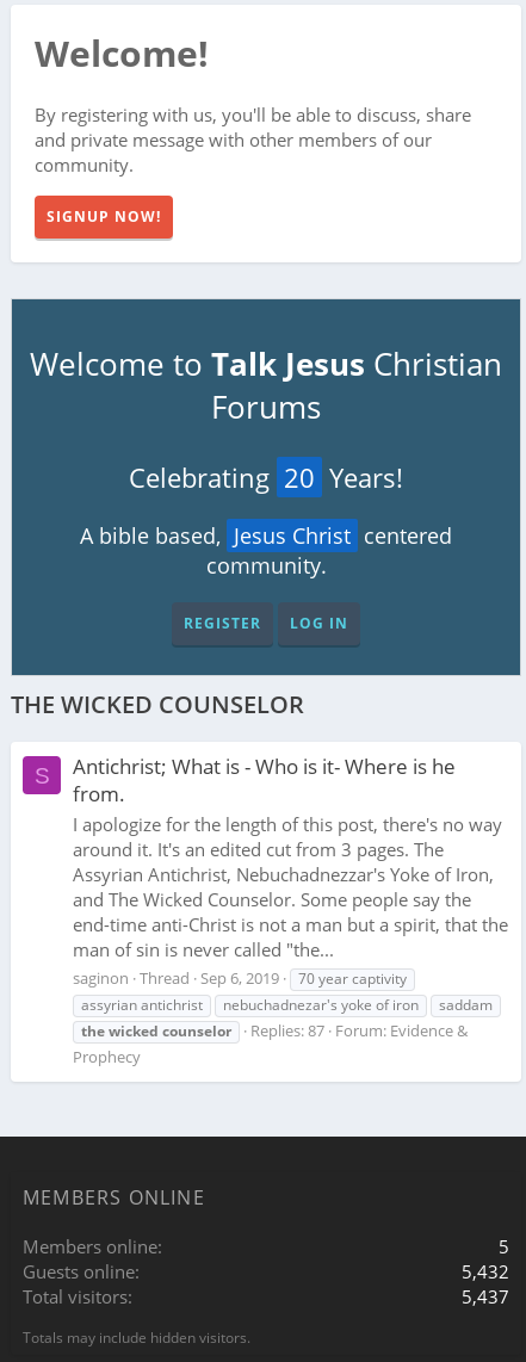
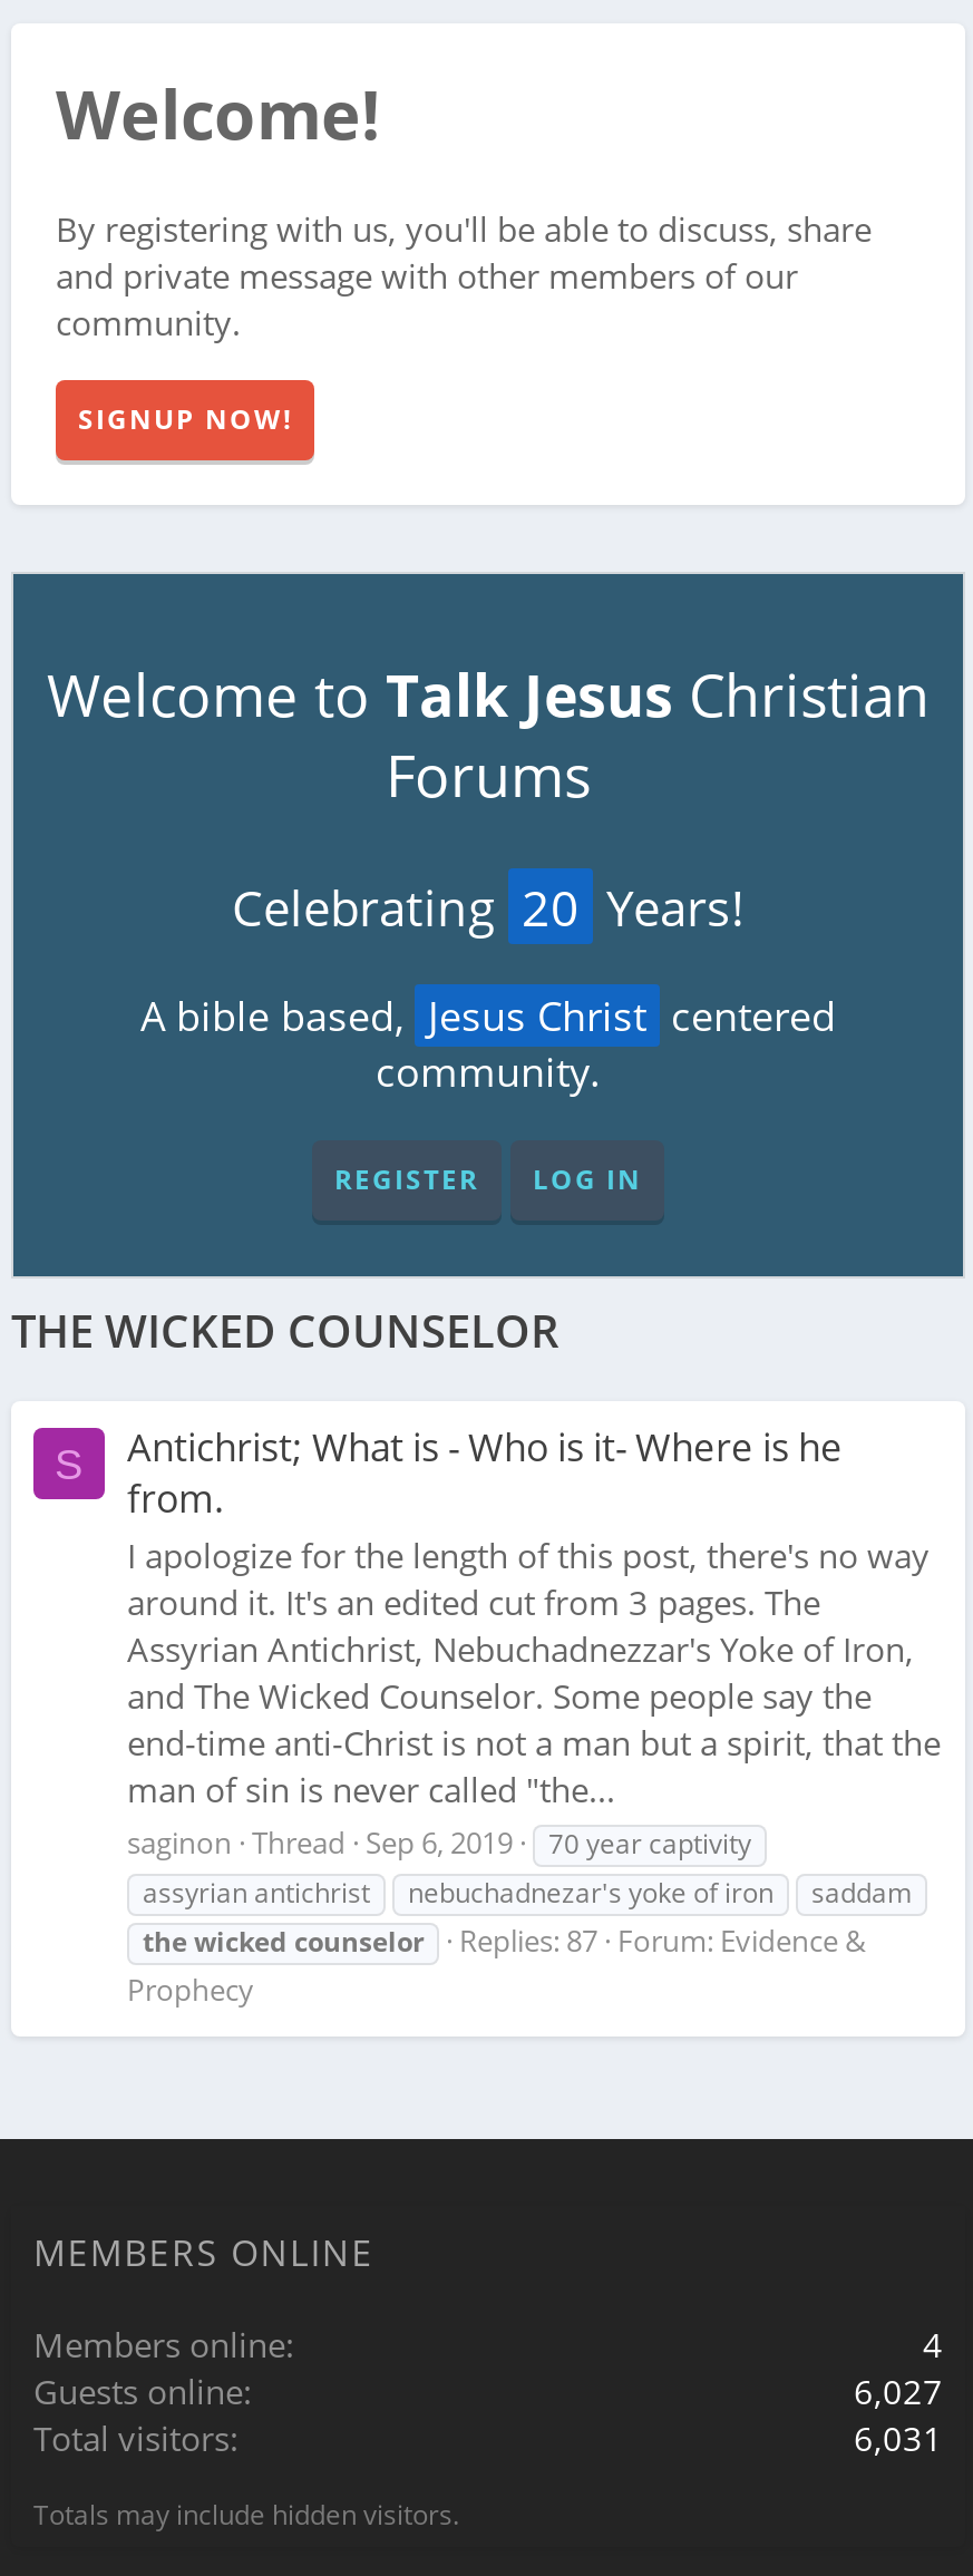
[499,1234,509,1258] 5 -> [923,2322,943,2366] 4
[462,1259,509,1283] 5,432 -> [854,2368,943,2413] 6,027
[462,1284,509,1308] 5,437 -> [854,2415,943,2460] 6,031

